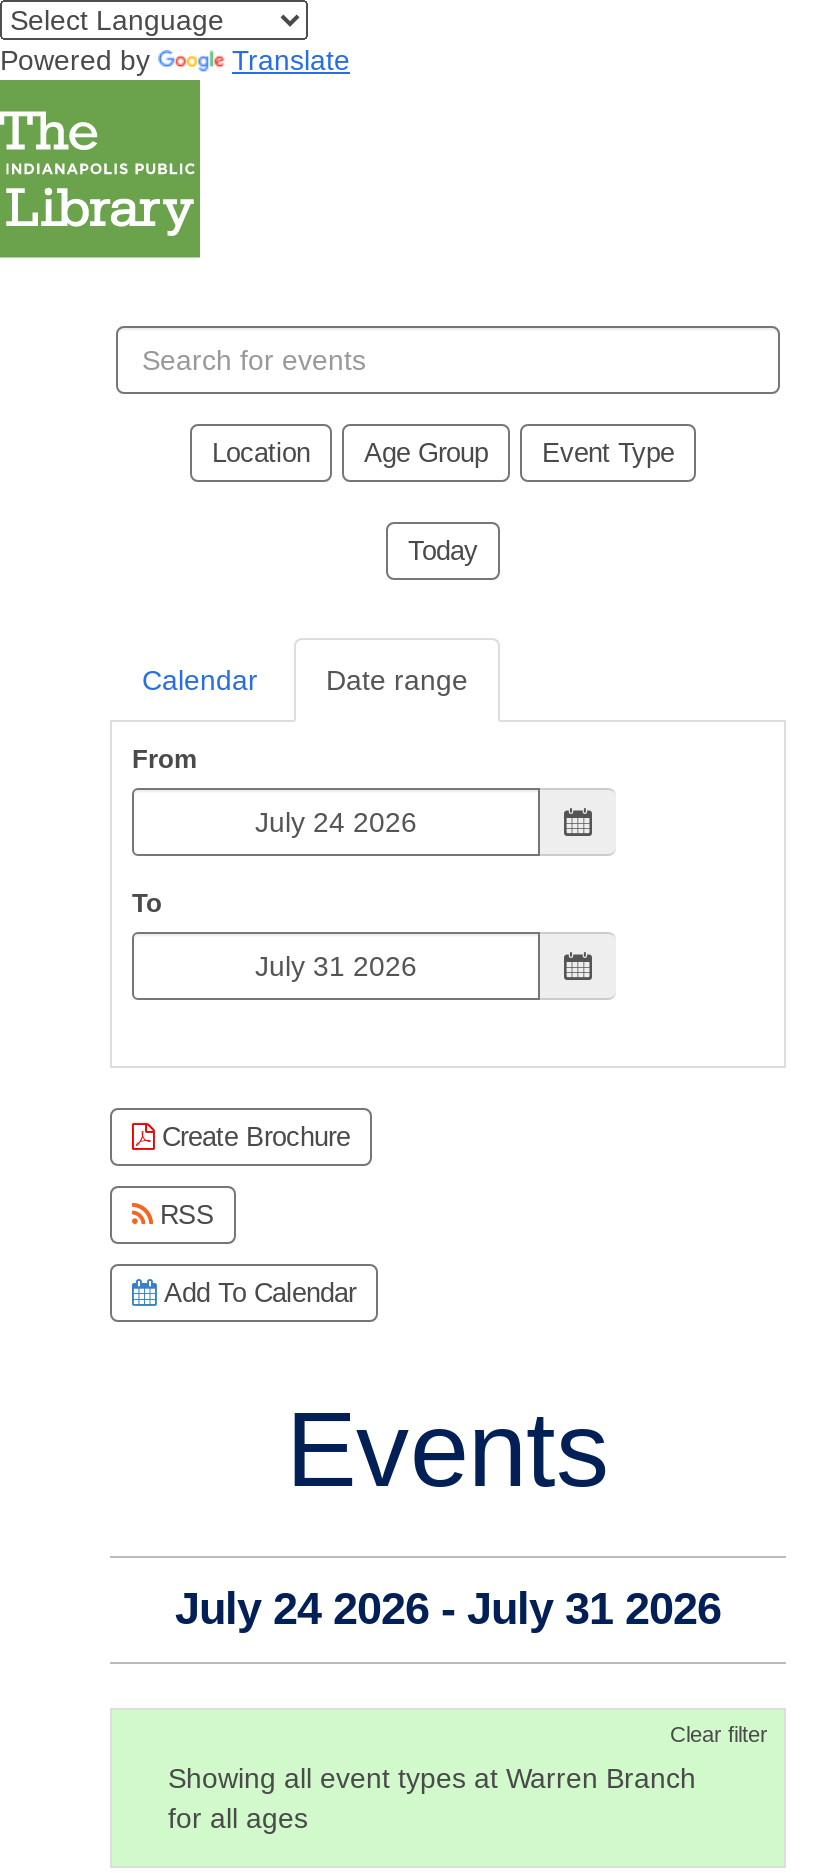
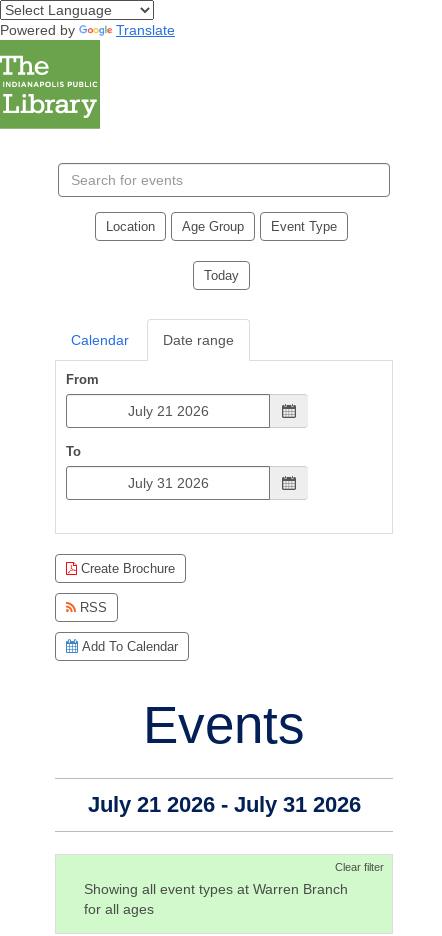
[175,1584,721,1634] July 24 2026 - July 31 2026 -> [87,792,360,817] July 21 2026 - July 31 2026

